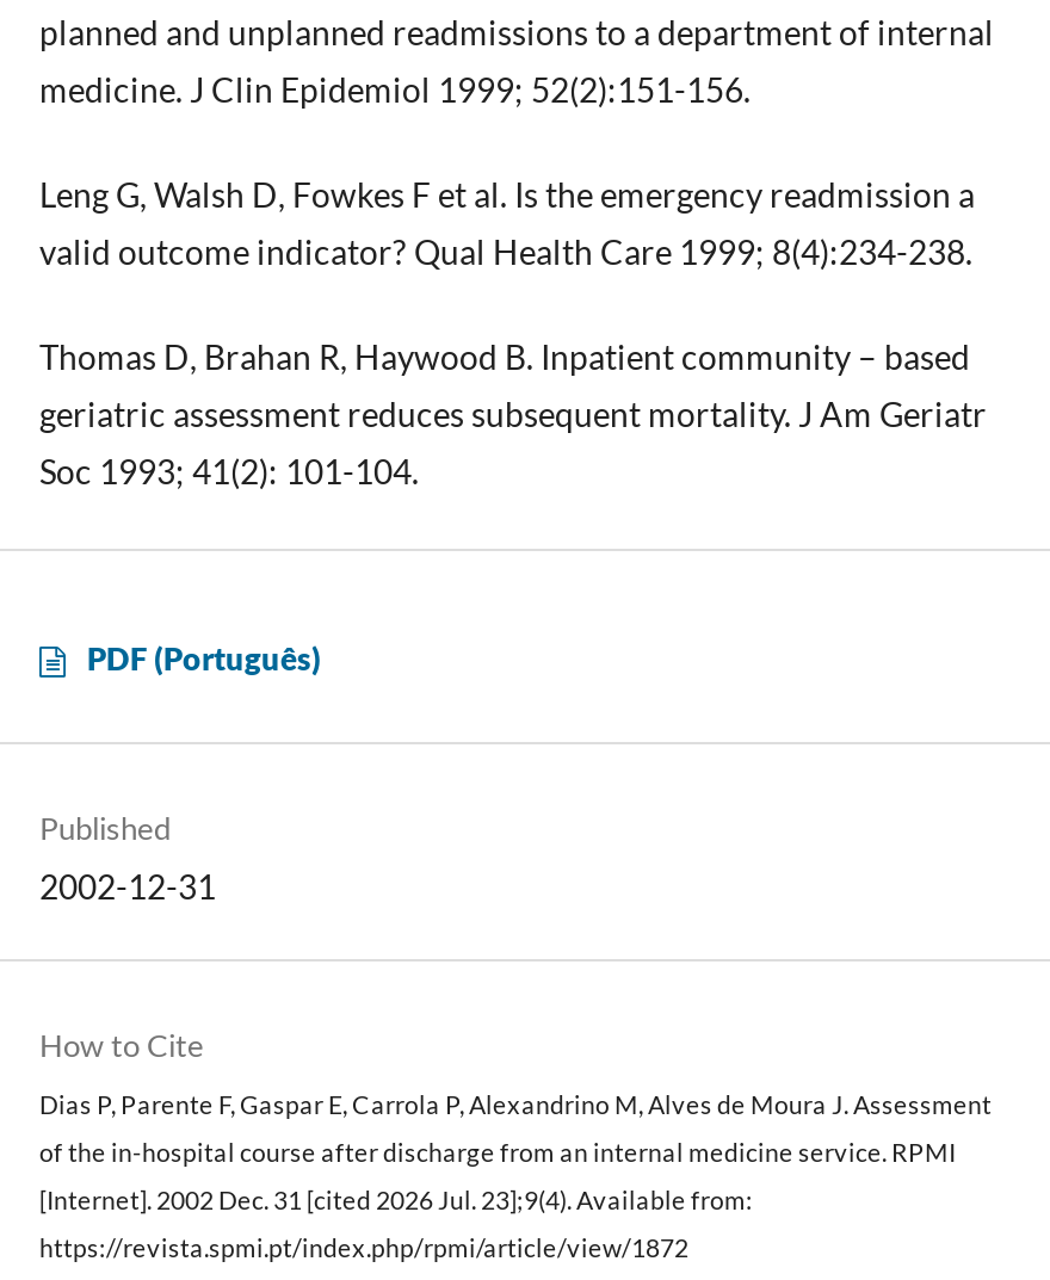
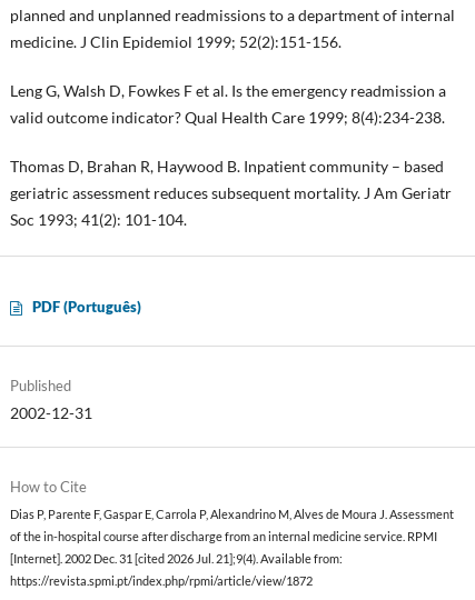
[39,1186,753,1215] [Internet]. 2002 Dec. 31 [cited 2026 Jul. 23];9(4). Available from: -> [10,552,343,566] [Internet]. 2002 Dec. 31 [cited 2026 Jul. 21];9(4). Available from:

